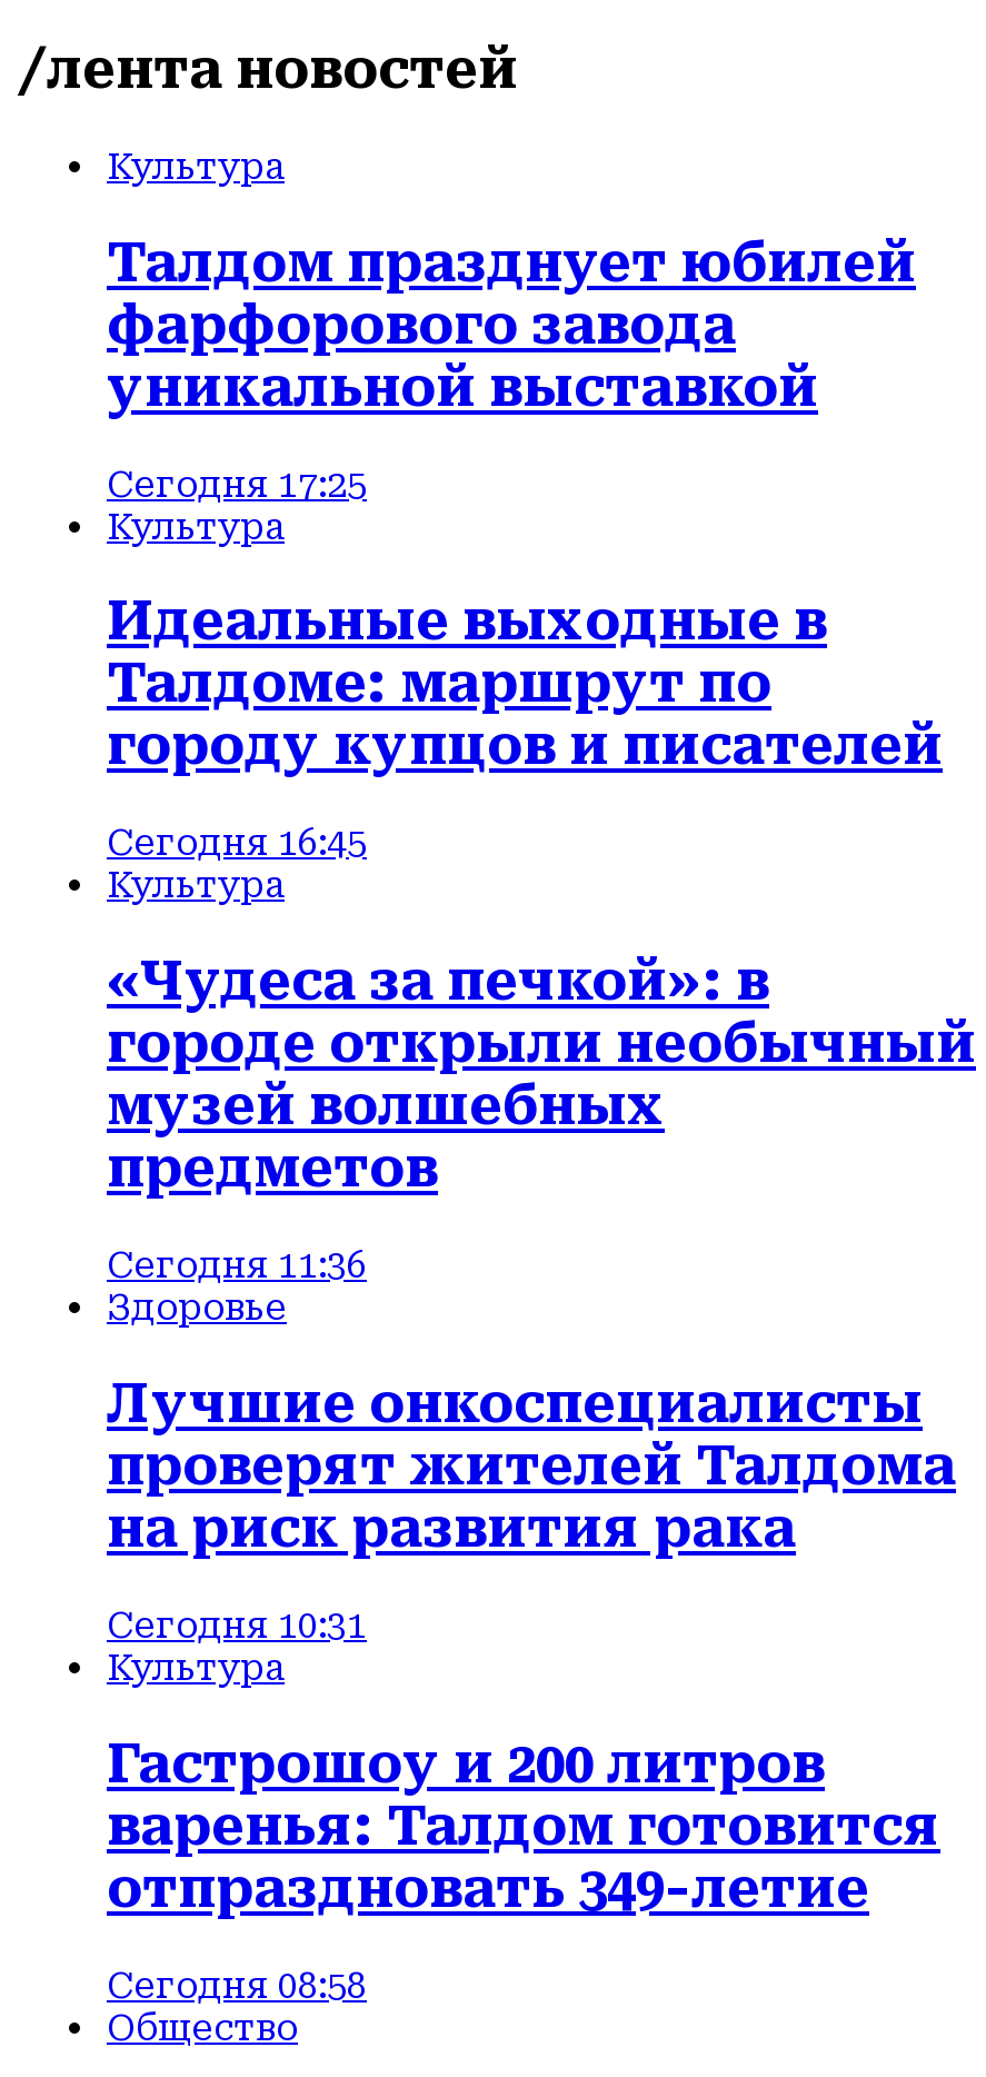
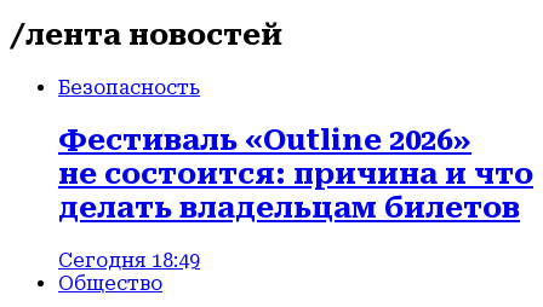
[107,145,976,2007] Культура | Талдом празднует юбилей | фарфорового завода | уникальной выставкой | Сегодня 17:25 | Культура | Идеальные выходные в | Талдоме: маршрут по | городу купцов и писателей | Сегодня 16:45 | Культура | «Чудеса за печкой»: в | городе открыли необычный | музей волшебных | предметов | Сегодня 11:36 | Здоровье | Лучшие онкоспециалисты | проверят жителей Талдома | на риск развития рака | Сегодня 10:31 | Культура | Гастрошоу и 200 литров | варенья: Талдом готовится | отпраздновать 349-летие | Сегодня 08:58 -> [58,76,533,271] Безопасность | Фестиваль «Outline 2026» | не состоится: причина и что | делать владельцам билетов | Сегодня 18:49

